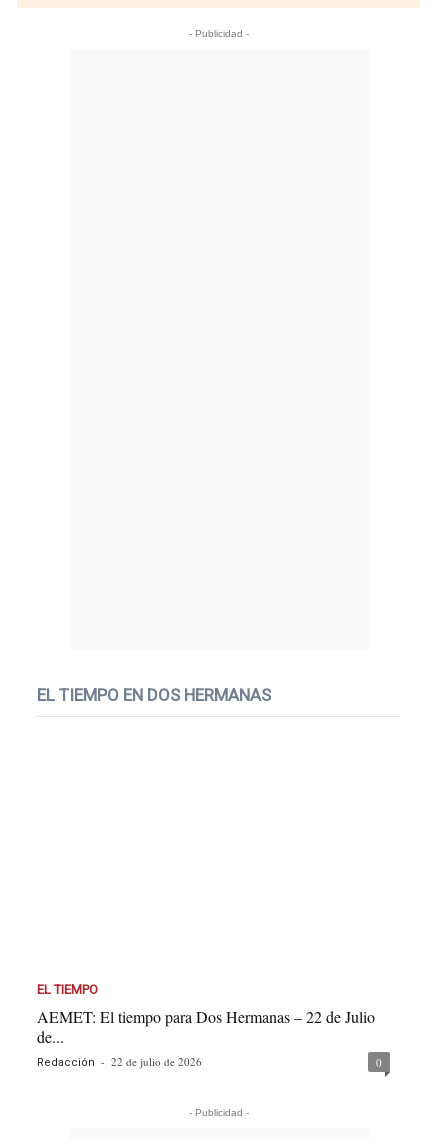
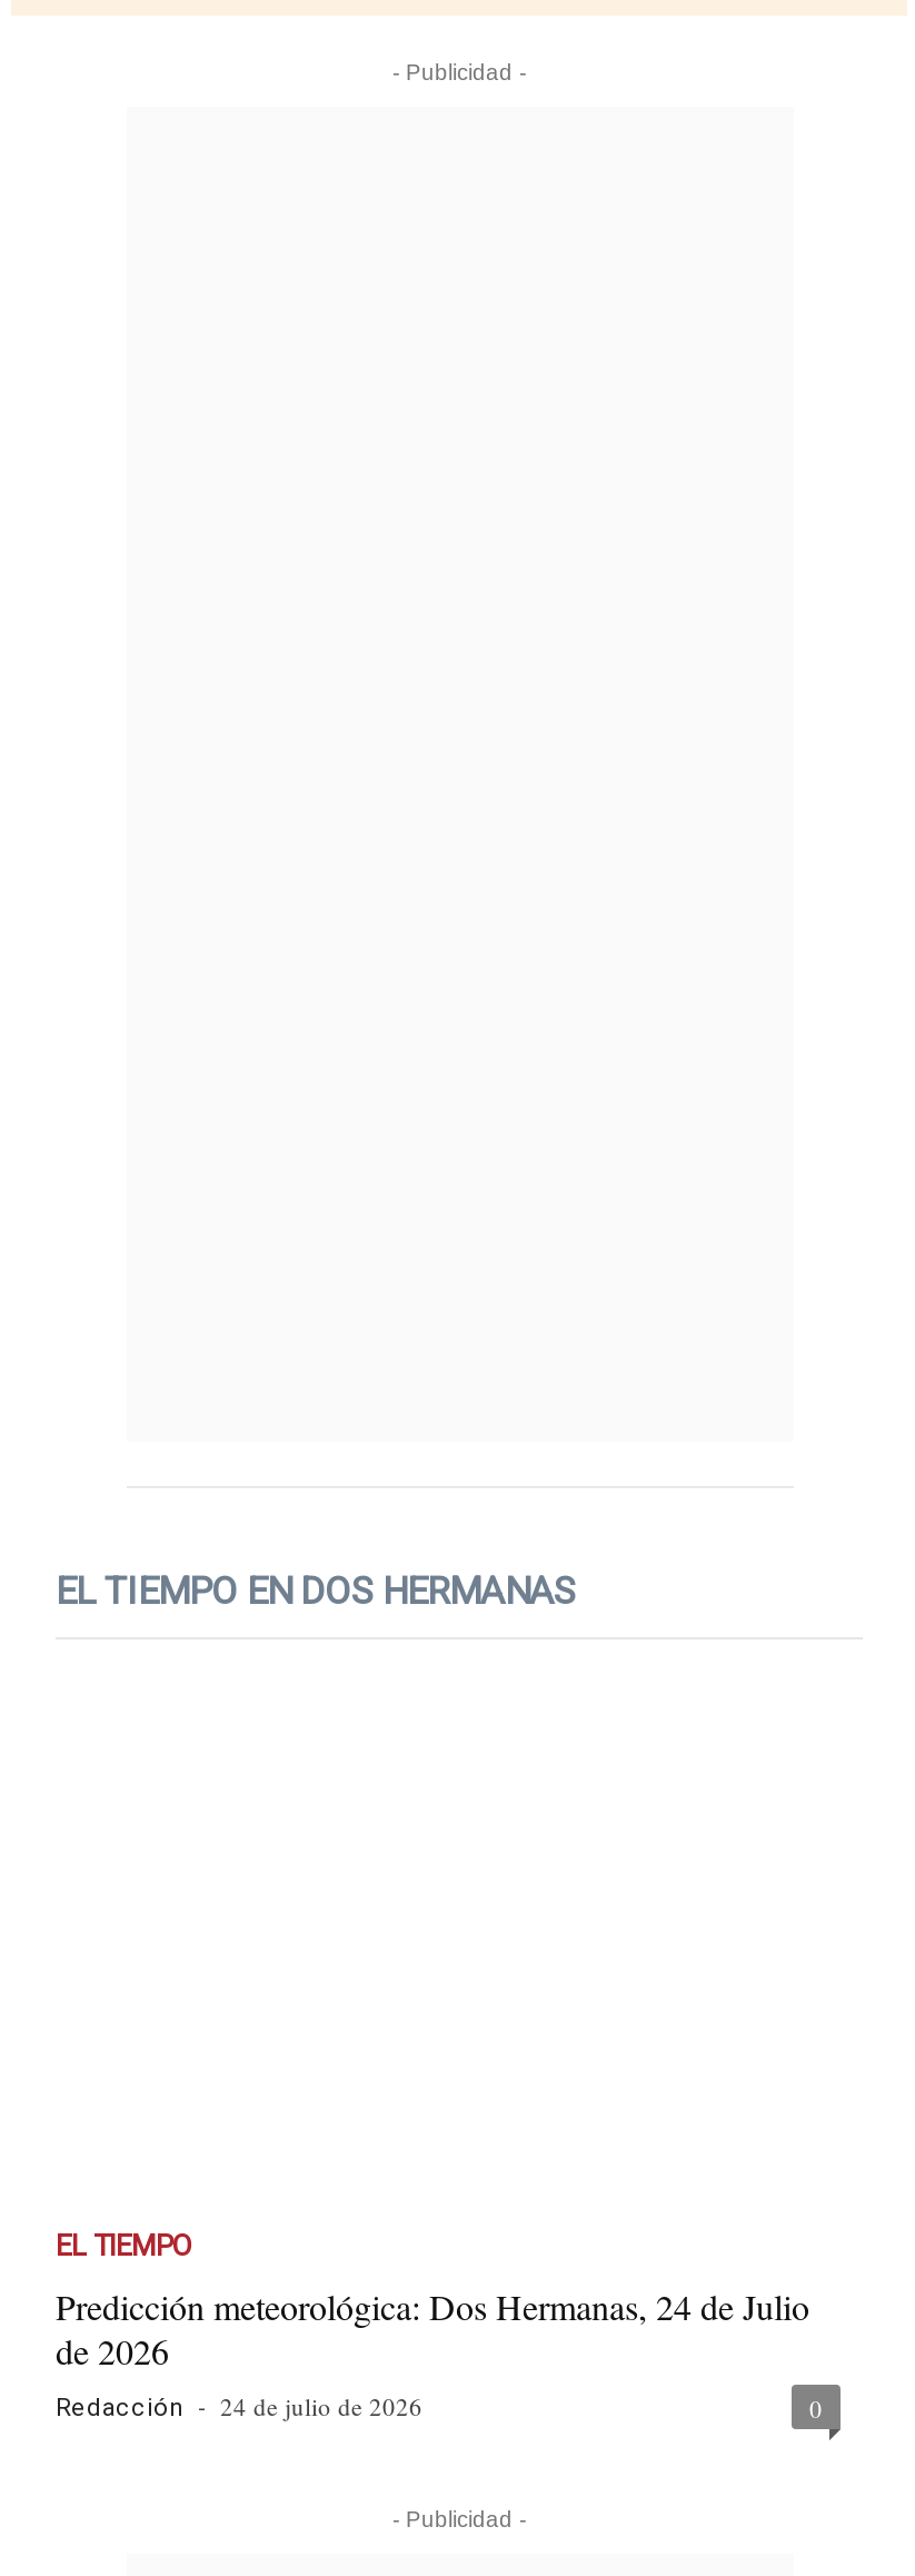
[37,1006,375,1069] AEMET: El tiempo para Dos Hermanas – 22 de Julio | de... | Redacción - 22 de julio de 2026 -> [56,2282,809,2423] Predicción meteorológica: Dos Hermanas, 24 de Julio | de 2026 | Redacción - 24 de julio de 2026

